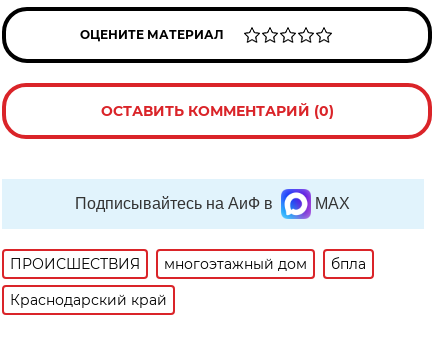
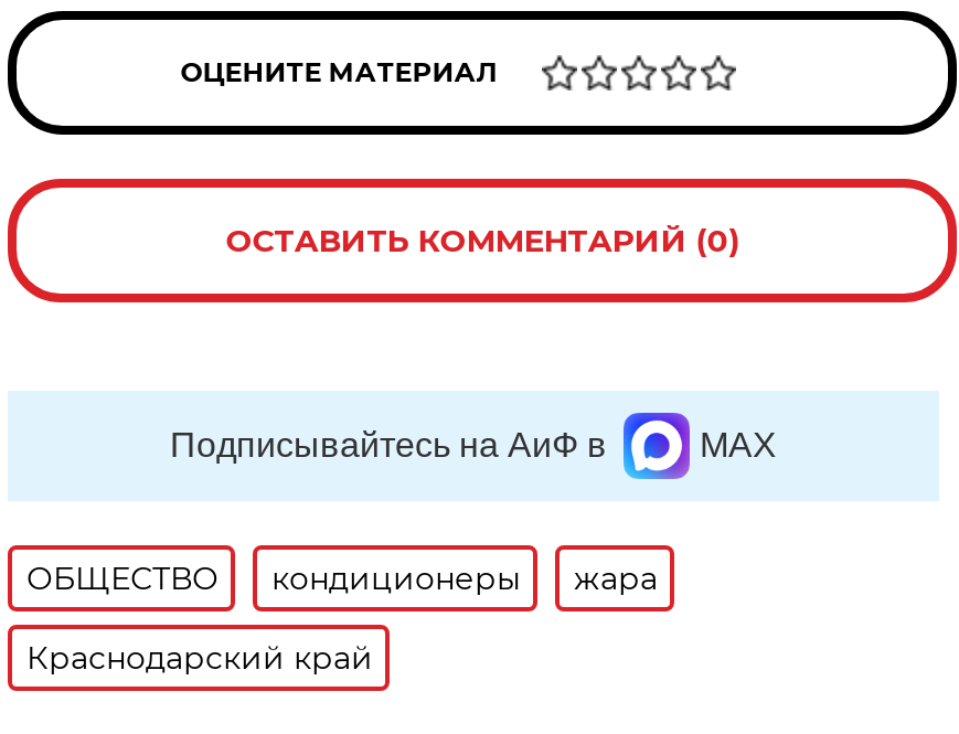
[10,254,366,272] ПРОИСШЕСТВИЯ | многоэтажный дом | бпла -> [26,557,658,597] ОБЩЕСТВО | кондиционеры | жара

